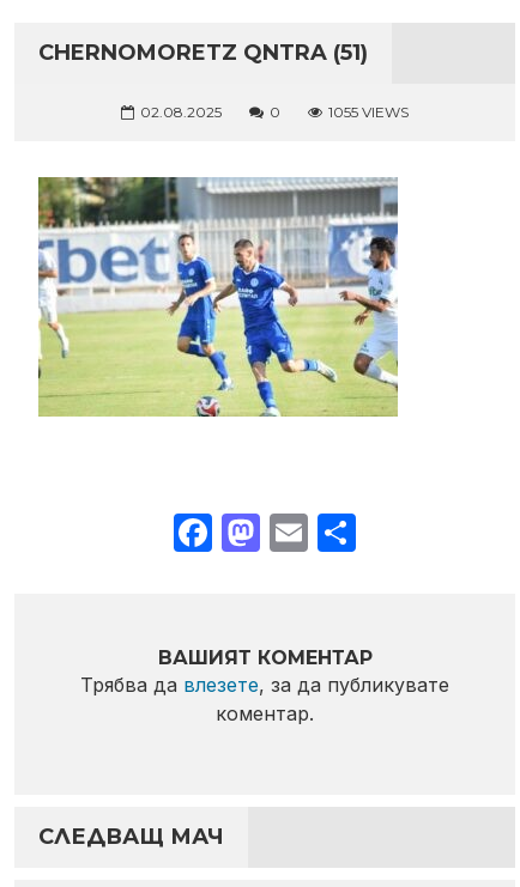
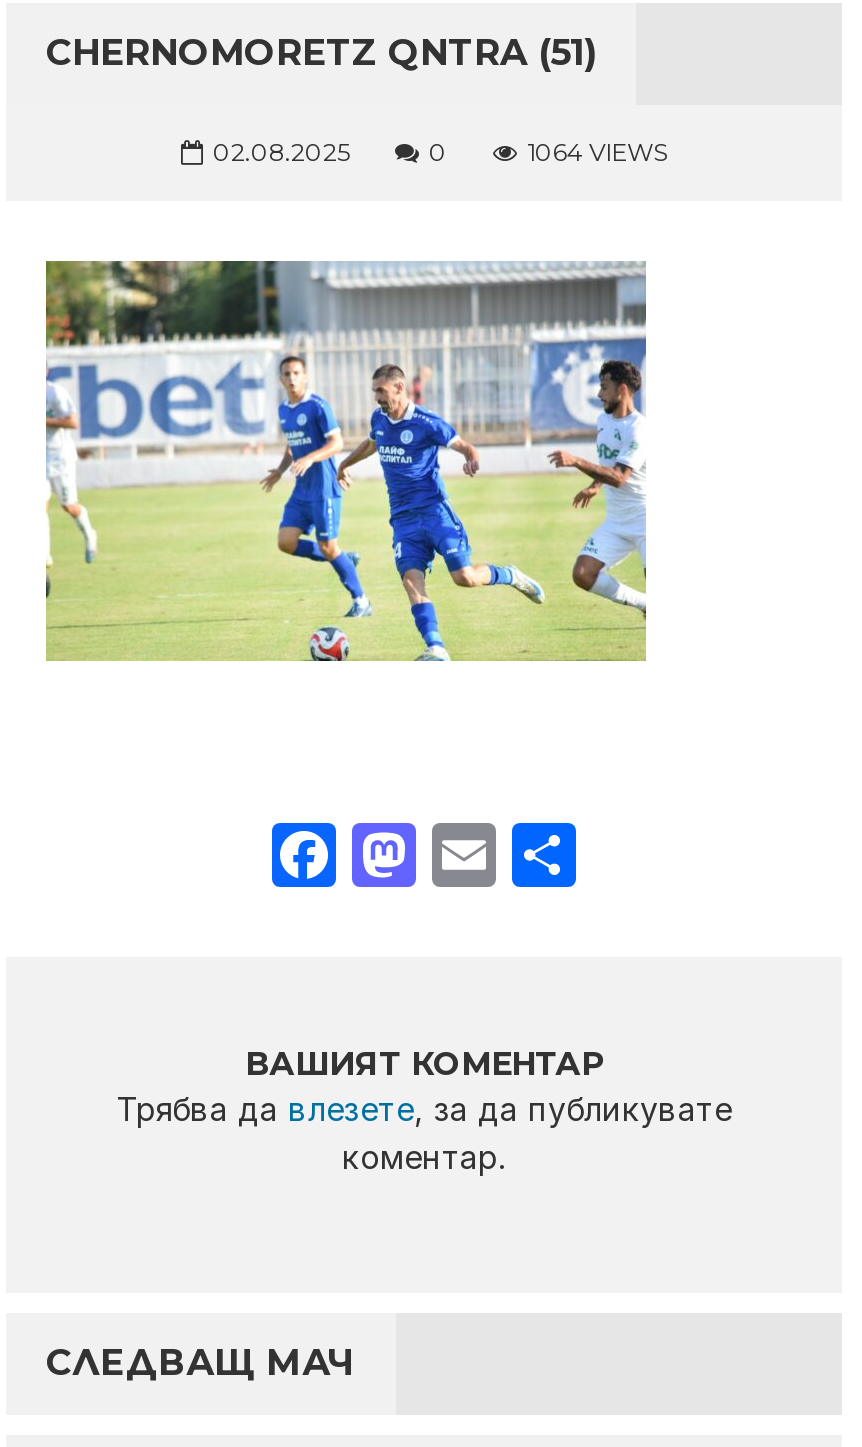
[328,103,409,121] 1055 VIEWS -> [527,137,667,167] 1064 VIEWS

